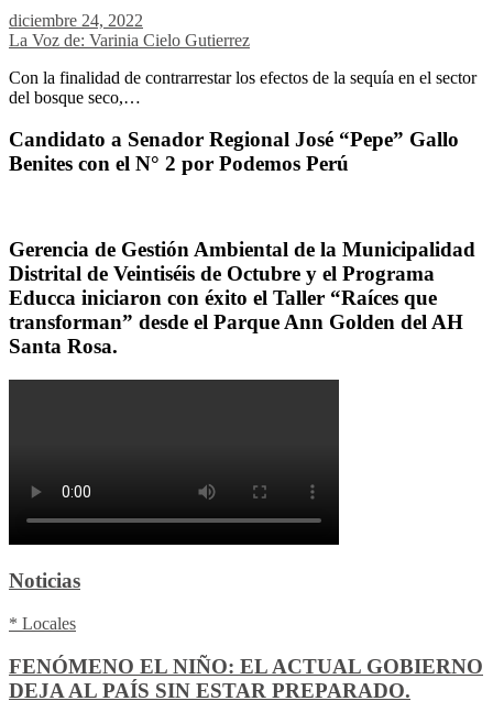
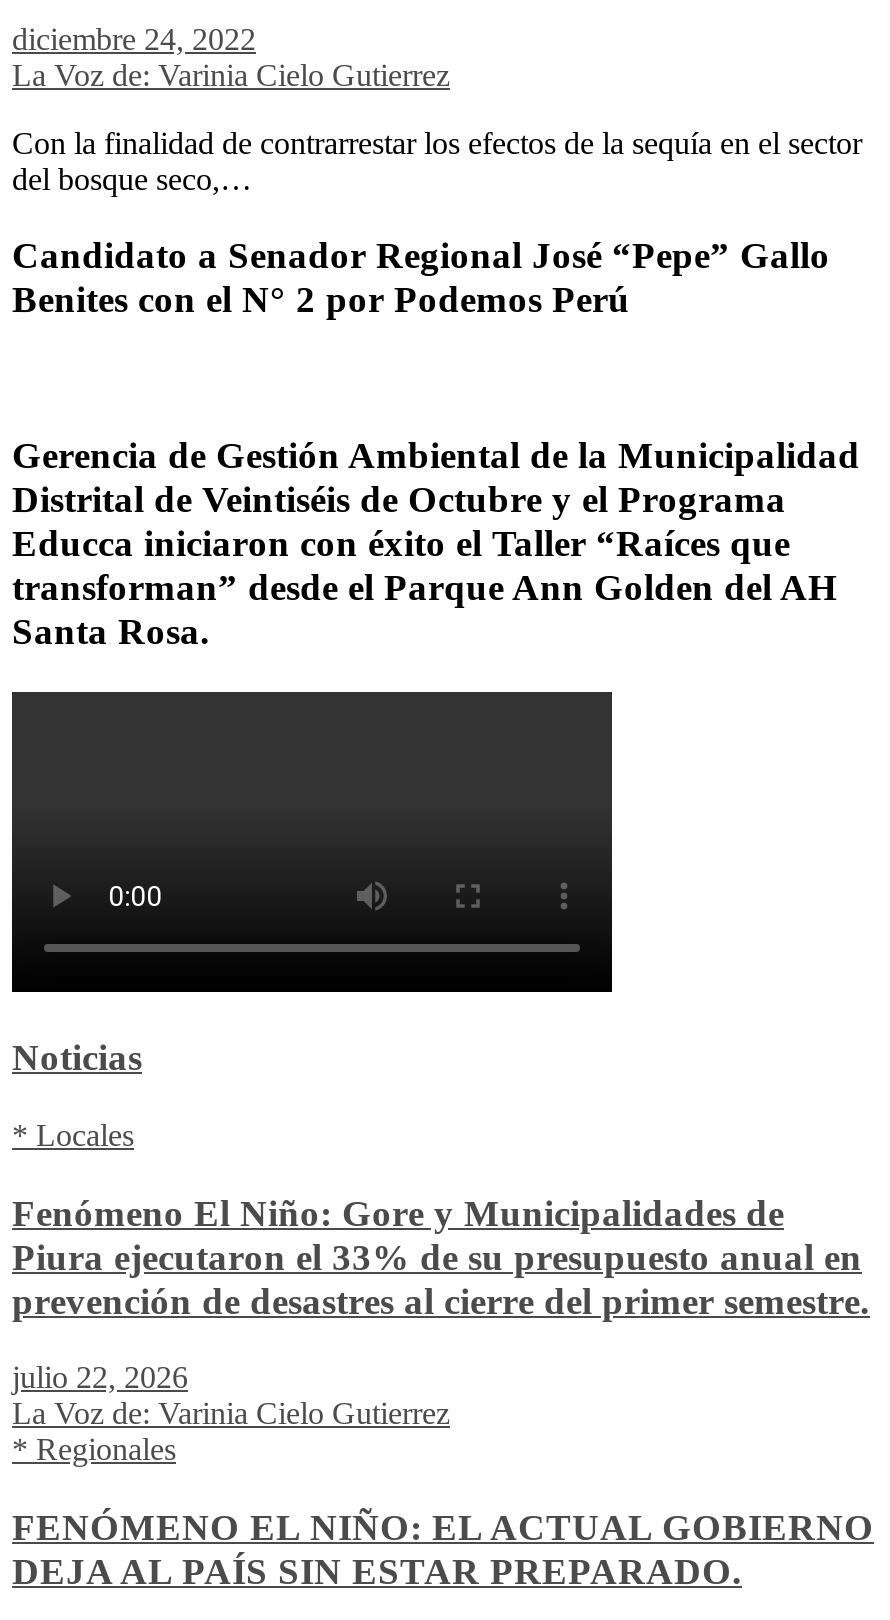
none -> [12,1191,870,1467] Fenómeno El Niño: Gore y Municipalidades de | Piura ejecutaron el 33% de su presupuesto anual en | prevención de desastres al cierre del primer semestre. | julio 22, 2026 | La Voz de: Varinia Cielo Gutierrez | * Regionales

